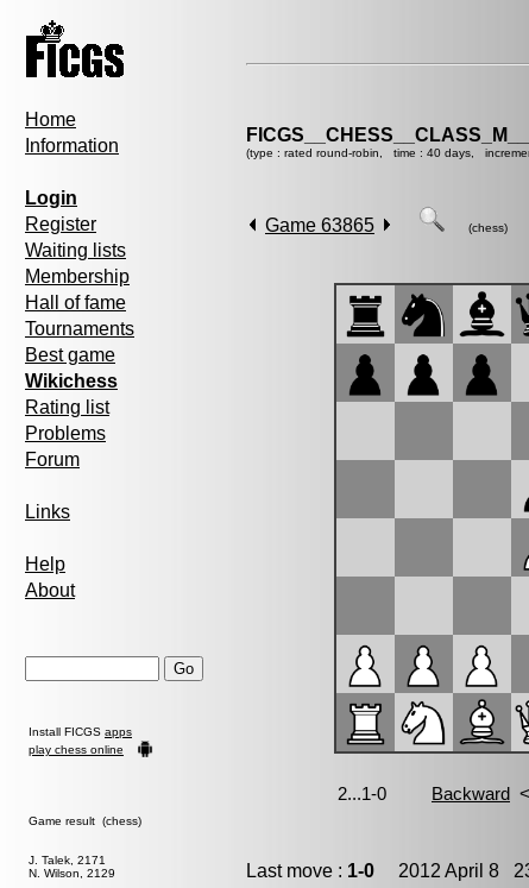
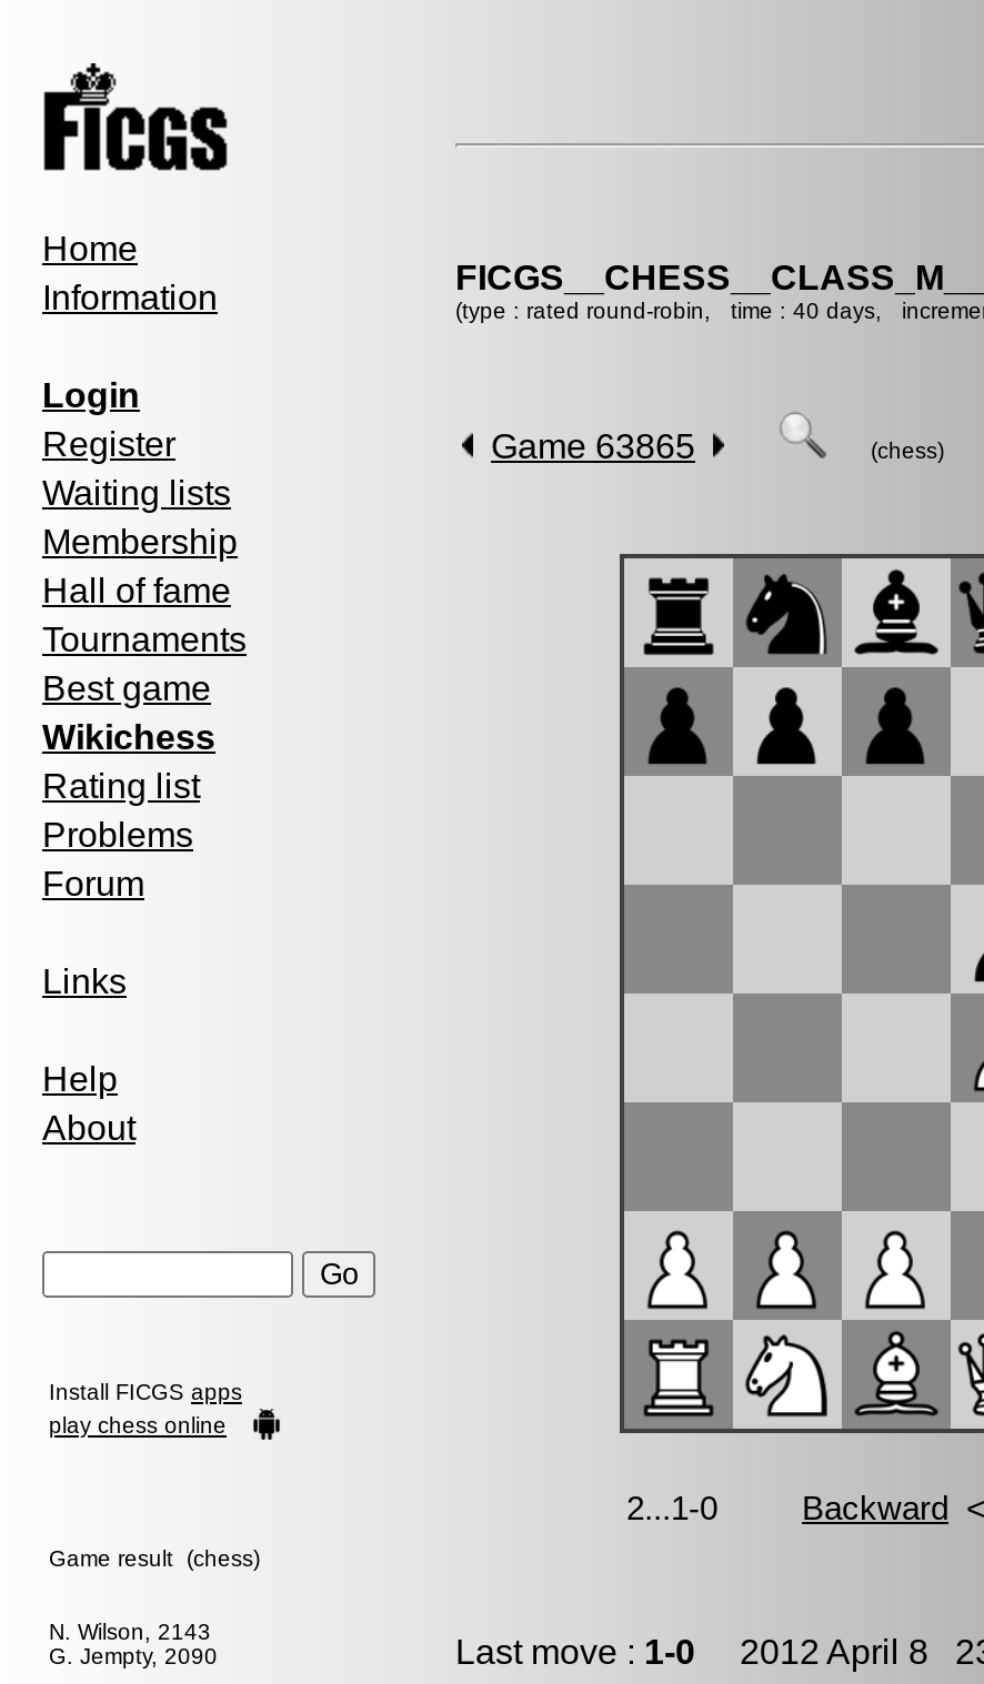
[29,854,115,880] J. Talek, 2171 | N. Wilson, 2129 -> [49,1620,218,1668] N. Wilson, 2143 | G. Jempty, 2090

